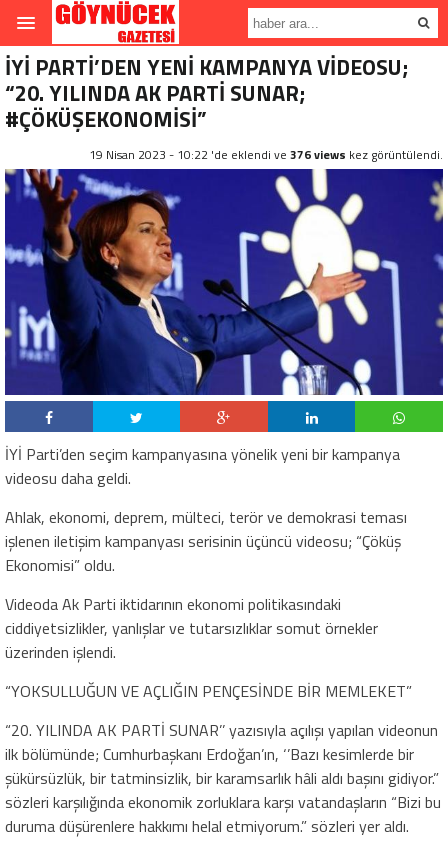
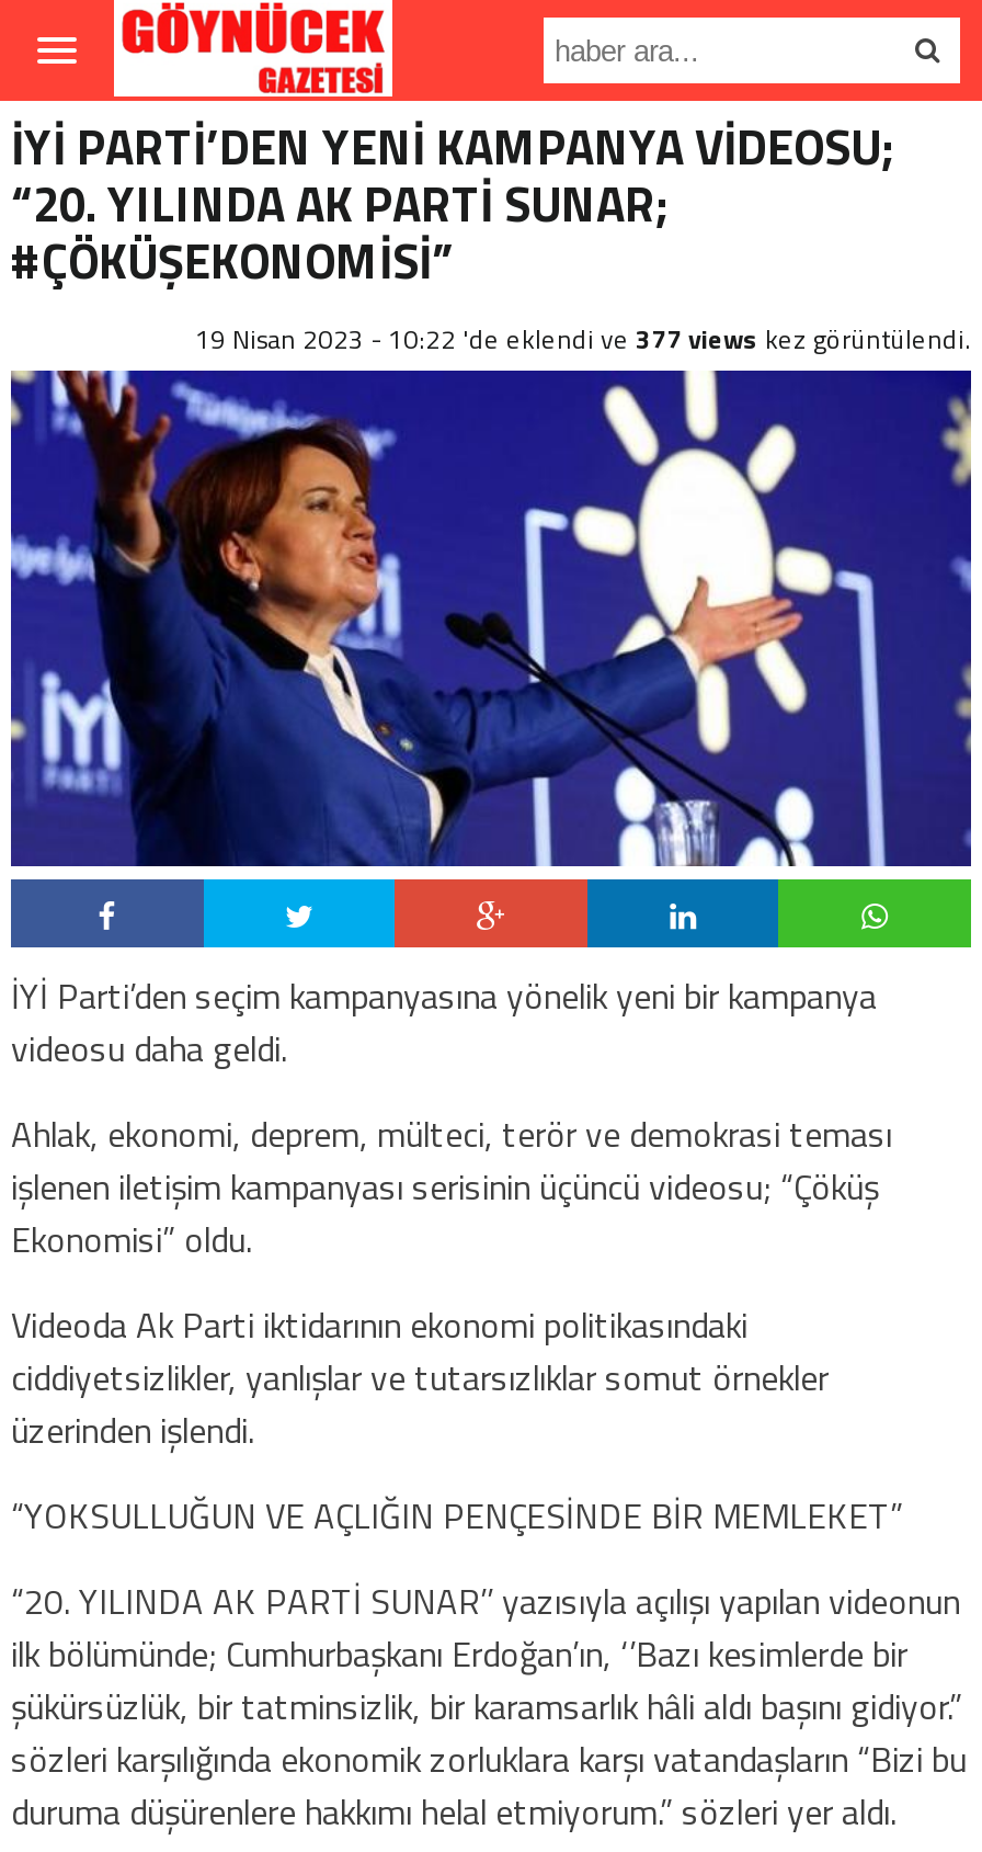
[89,145,443,164] 19 Nisan 2023 - 10:22 'de eklendi ve 376 views kez görüntülendi. -> [195,318,971,360] 19 Nisan 2023 - 10:22 'de eklendi ve 377 views kez görüntülendi.

